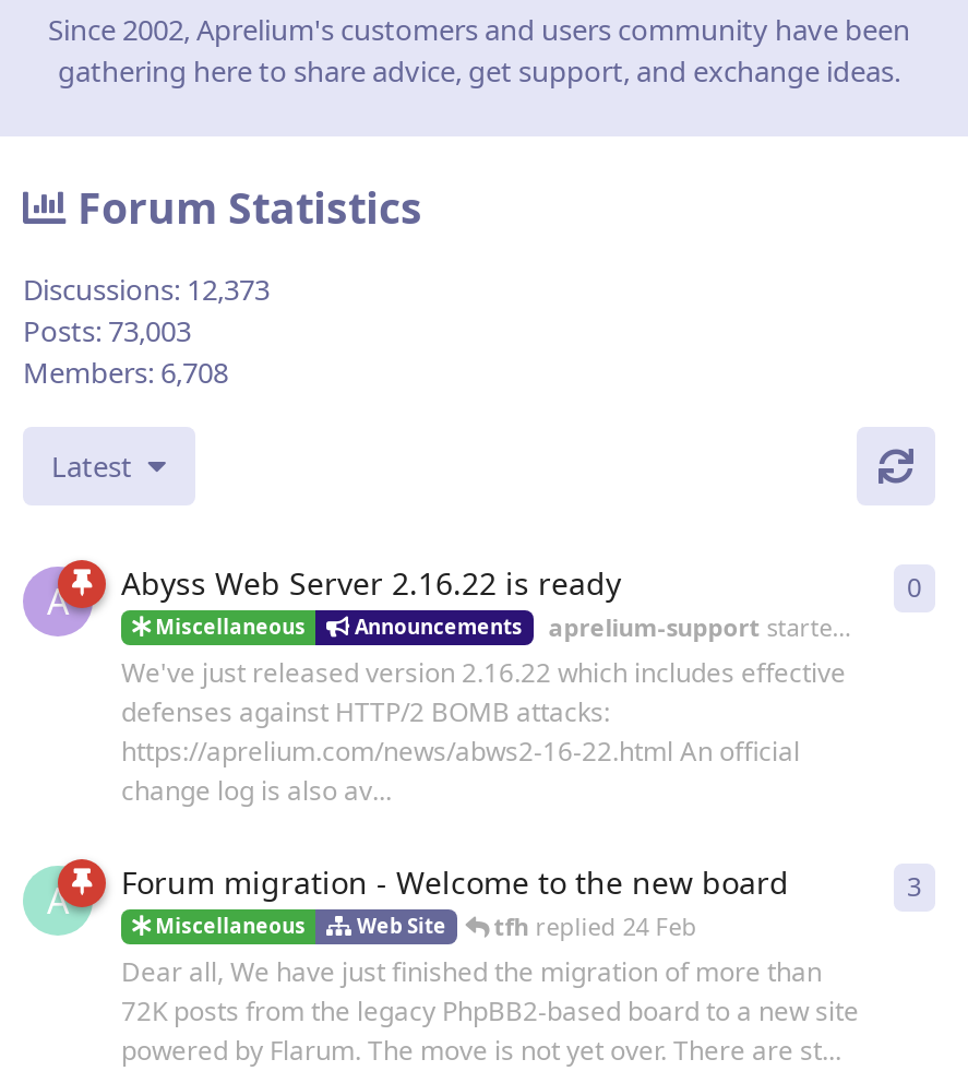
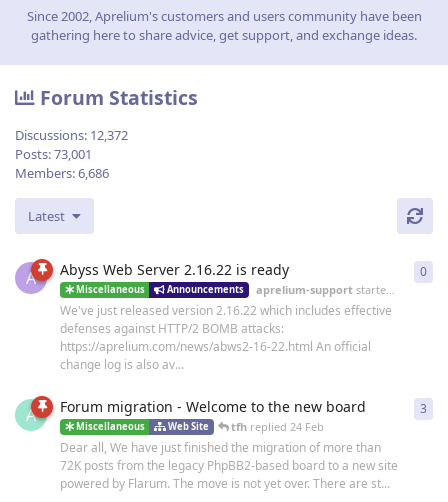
[23,270,270,309] Discussions: 12,373 -> [15,126,128,144] Discussions: 12,372
[23,312,191,351] Posts: 73,003 -> [15,145,92,163] Posts: 73,001
[23,353,228,392] Members: 6,708 -> [15,164,109,182] Members: 6,686

